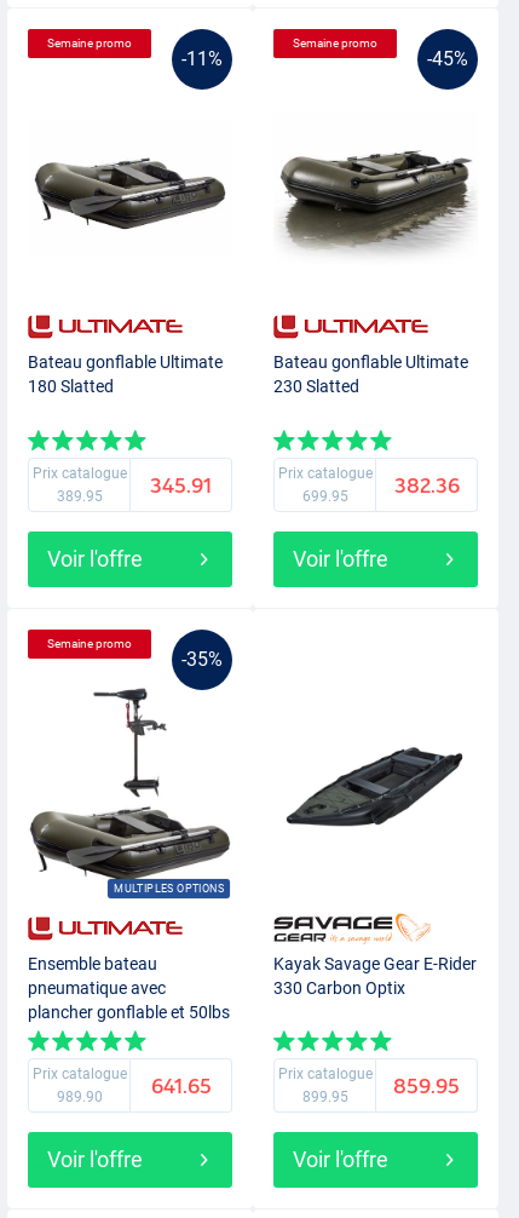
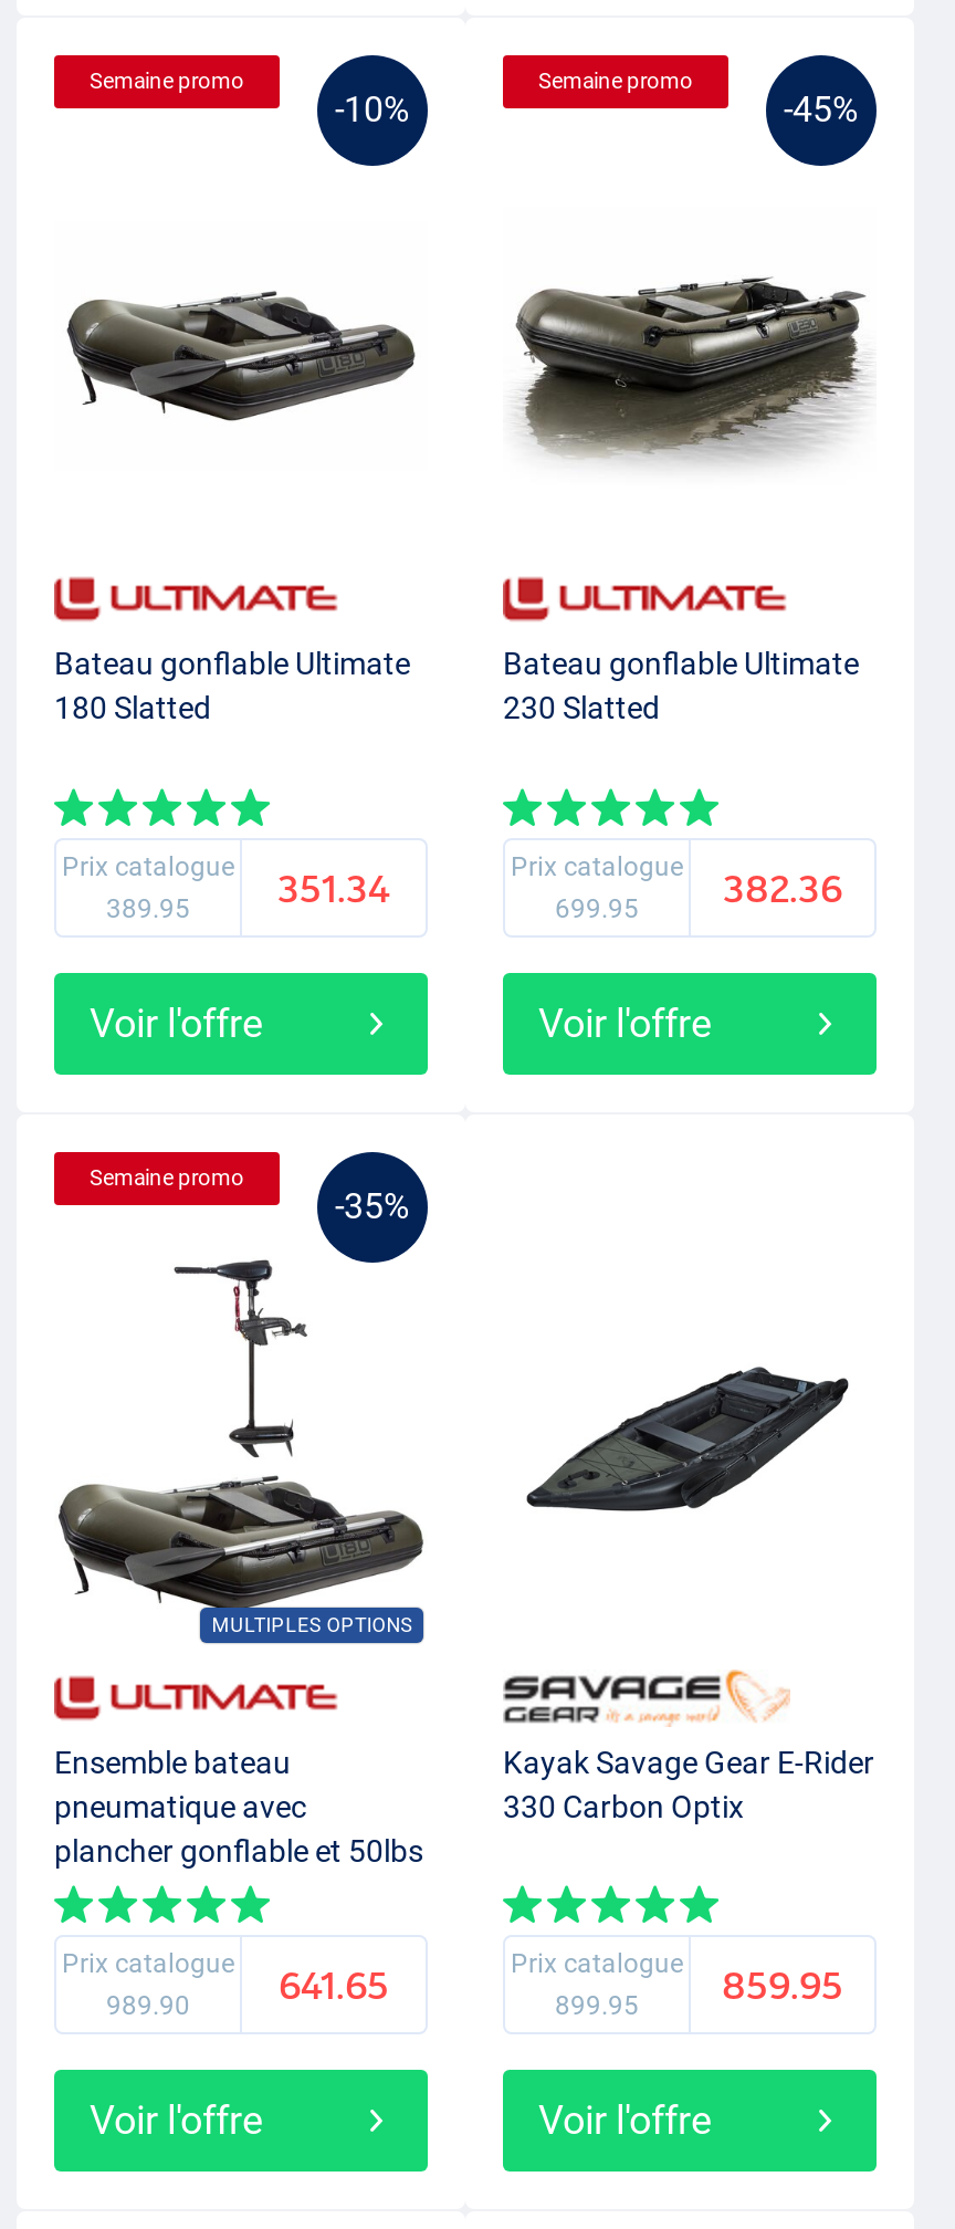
[181,47,223,70] -11% -> [335,88,410,130] -10%
[32,465,212,496] Prix catalogue 345.91 -> [62,851,390,908] Prix catalogue 351.34

